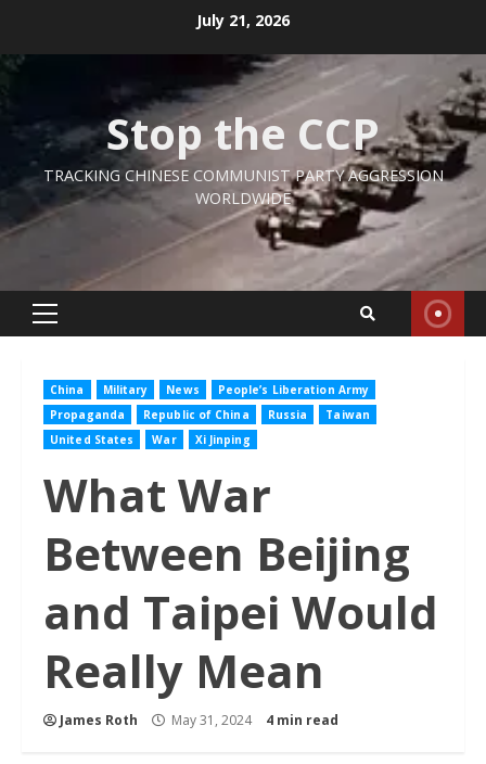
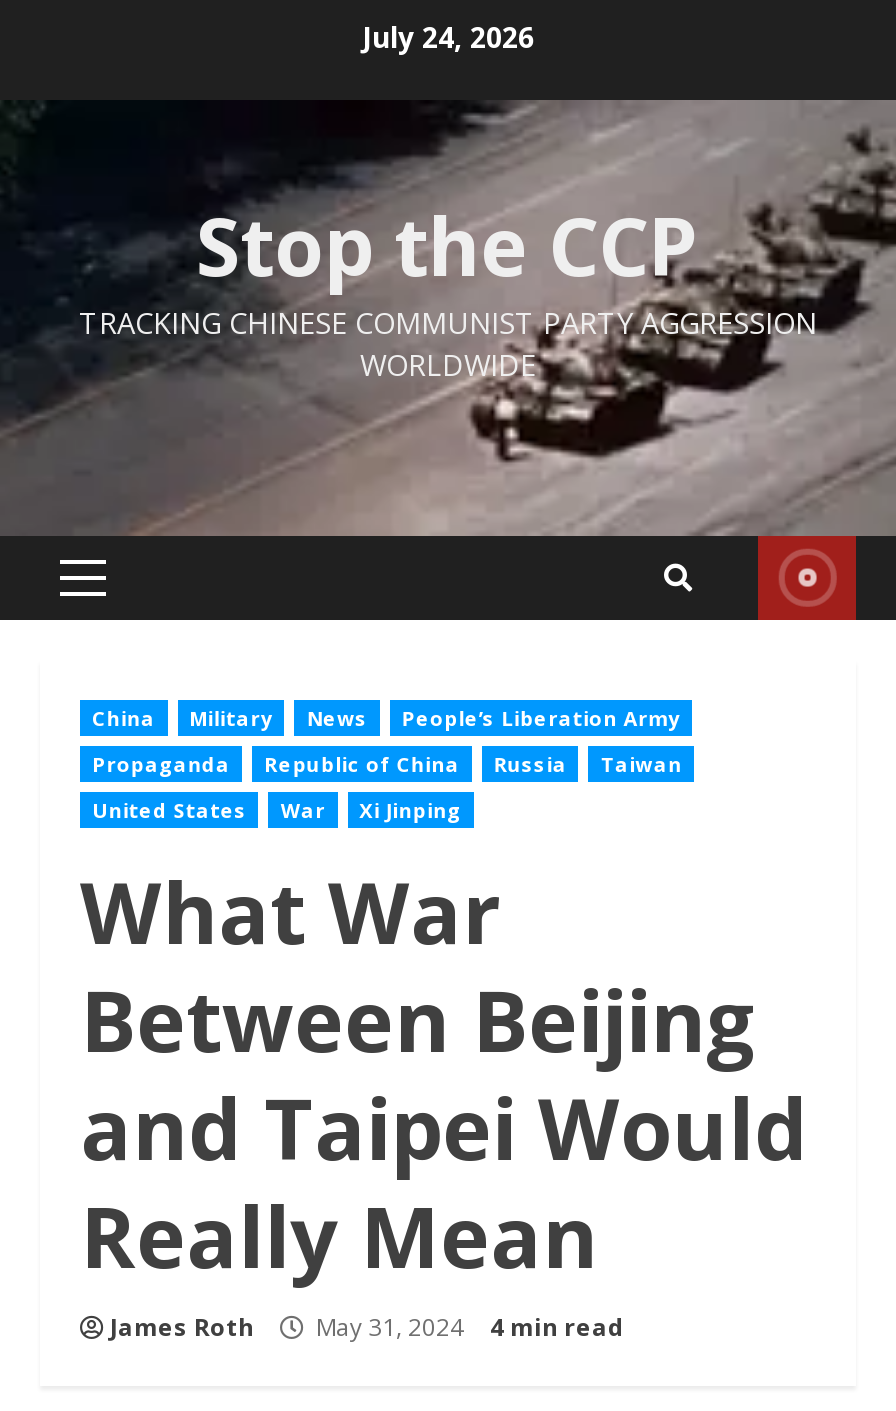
[196,9,290,30] July 21, 2026 -> [362,17,534,55] July 24, 2026

